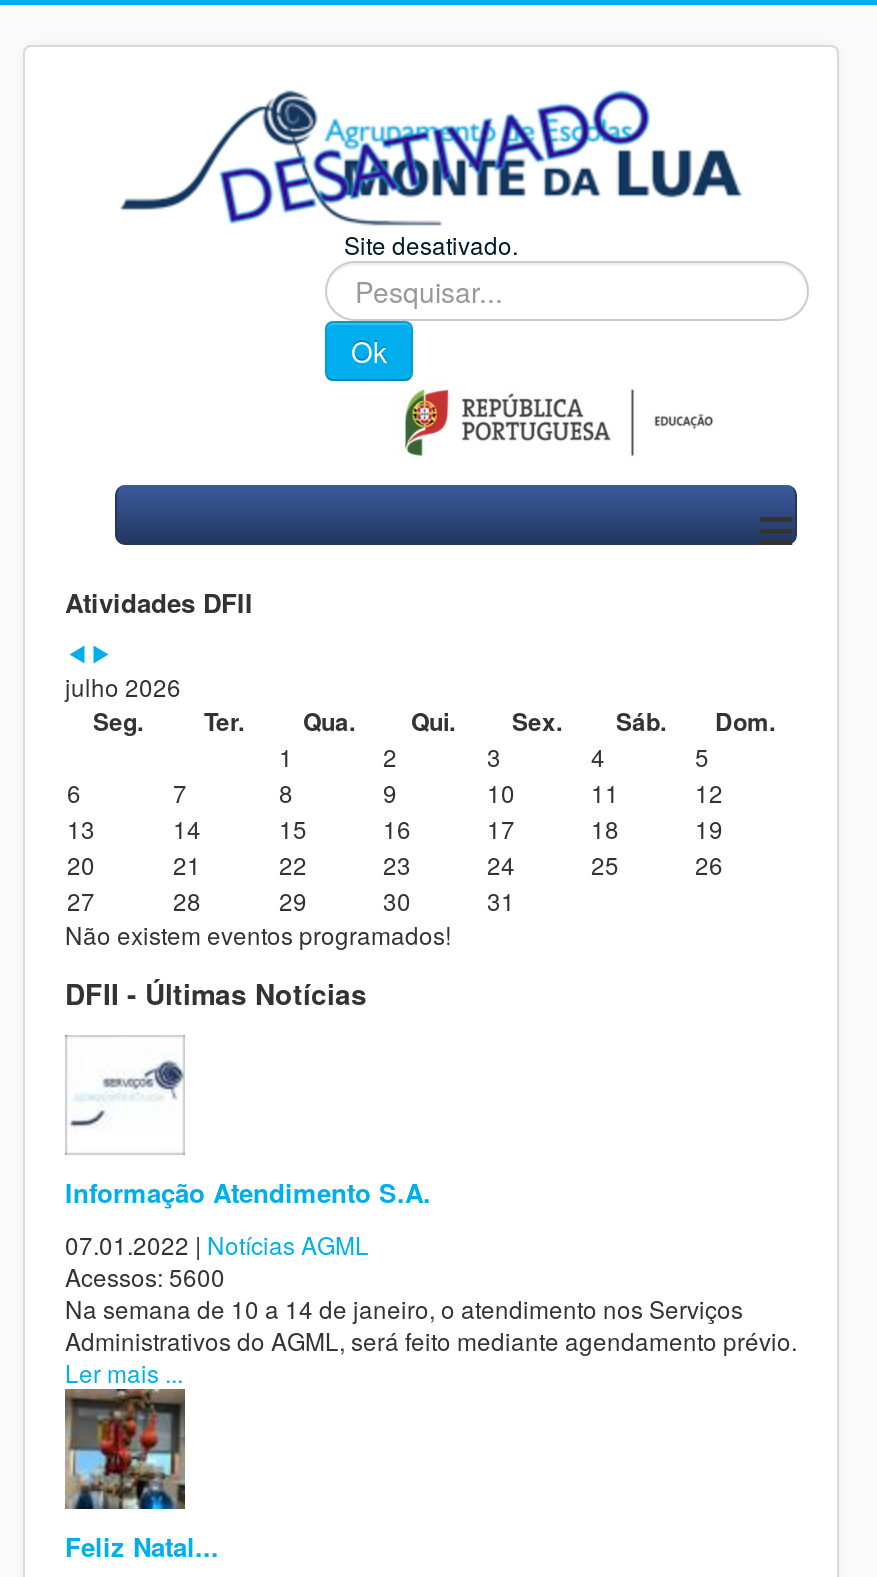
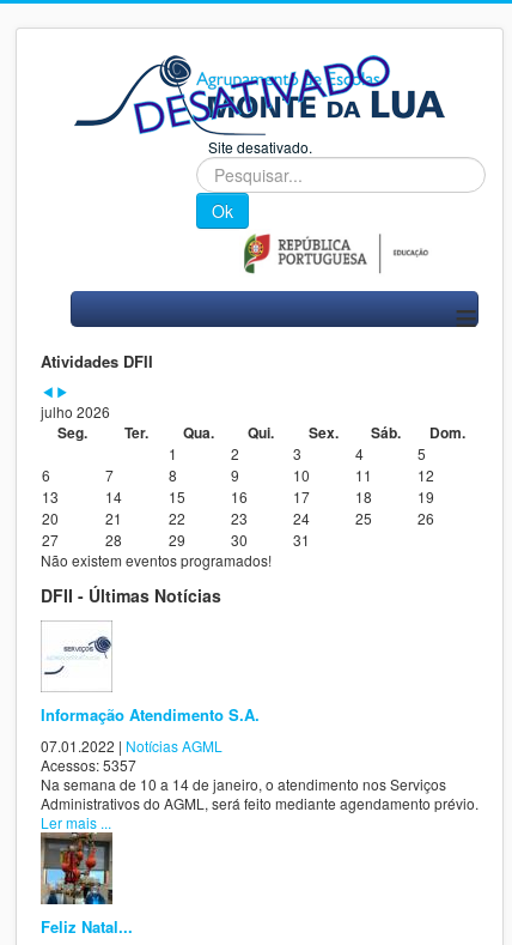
[65,1259,225,1293] Acessos: 5600 -> [41,754,136,775] Acessos: 5357

